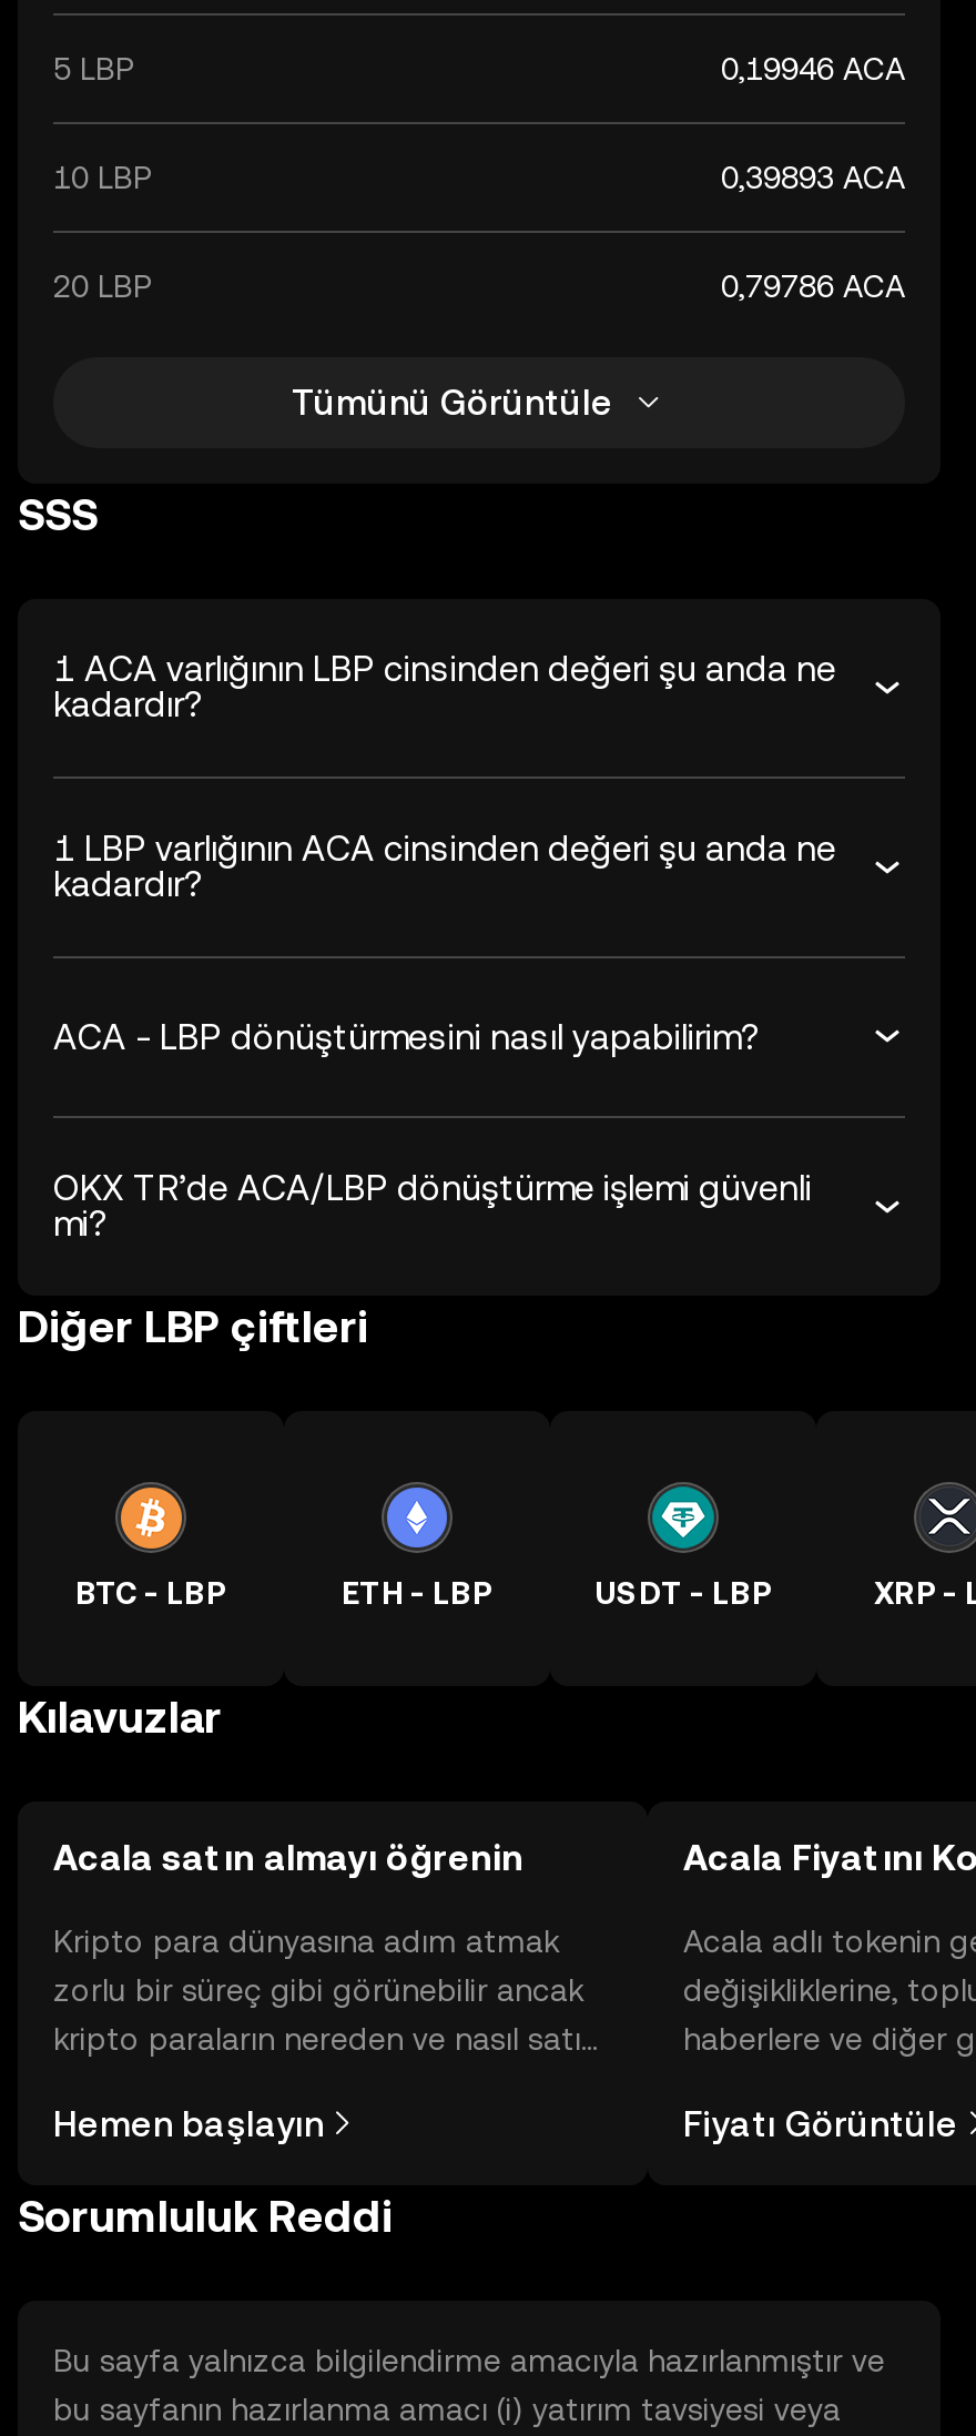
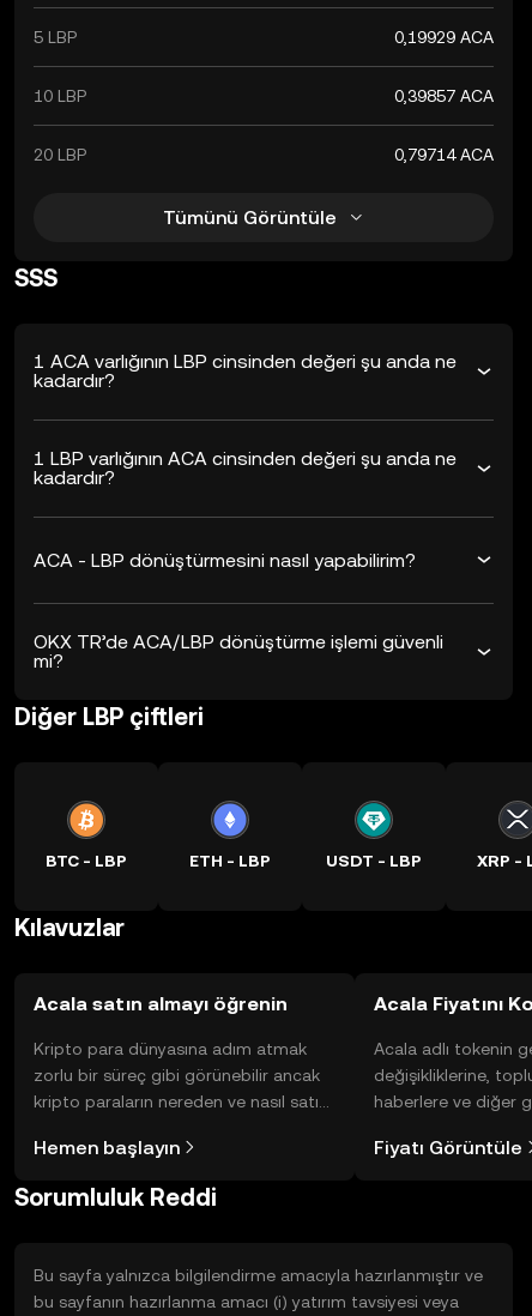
[721,51,905,87] 0,19946 ACA -> [394,28,494,47] 0,19929 ACA
[721,160,905,195] 0,39893 ACA -> [394,86,494,105] 0,39857 ACA
[721,268,905,304] 0,79786 ACA -> [394,145,494,164] 0,79714 ACA

